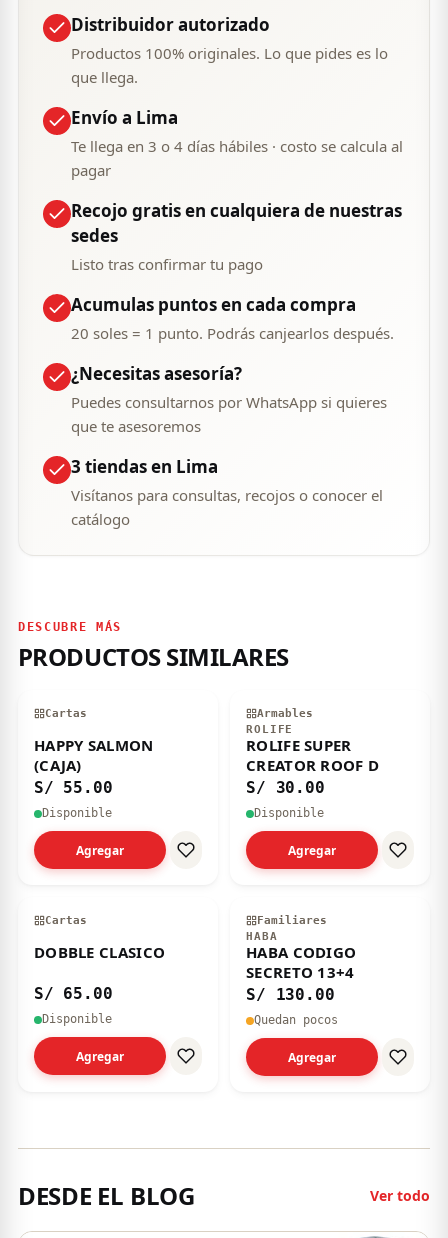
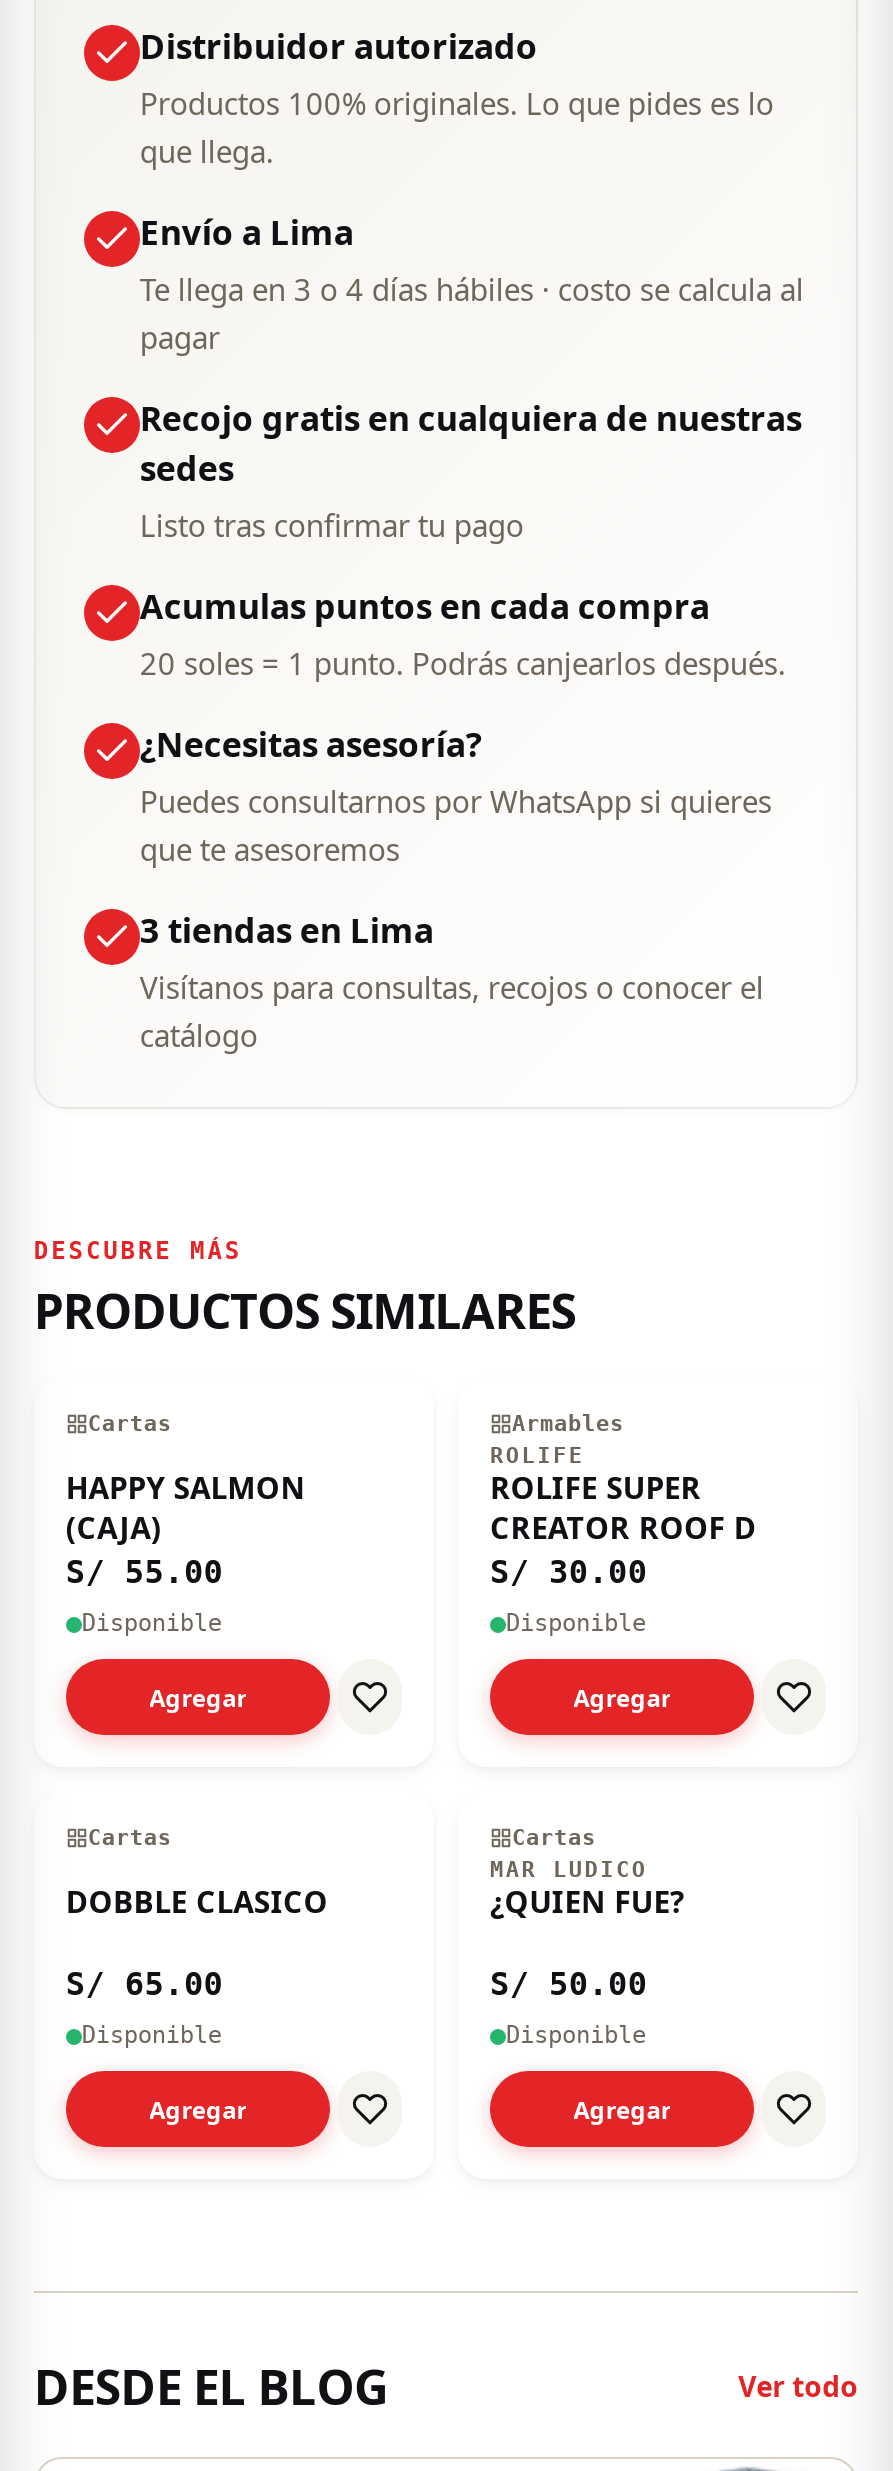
[246,914,356,1027] Familiares | HABA | HABA CODIGO | SECRETO 13+4 | S/ 130.00 | Quedan pocos -> [490,1824,685,2049] Cartas | MAR LUDICO | ¿QUIEN FUE? | S/ 50.00 | Disponible

